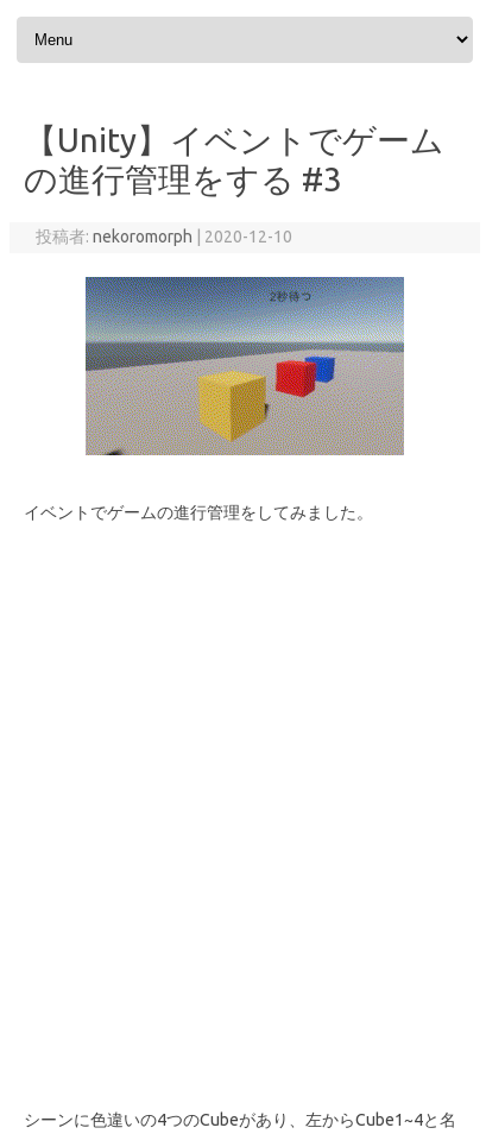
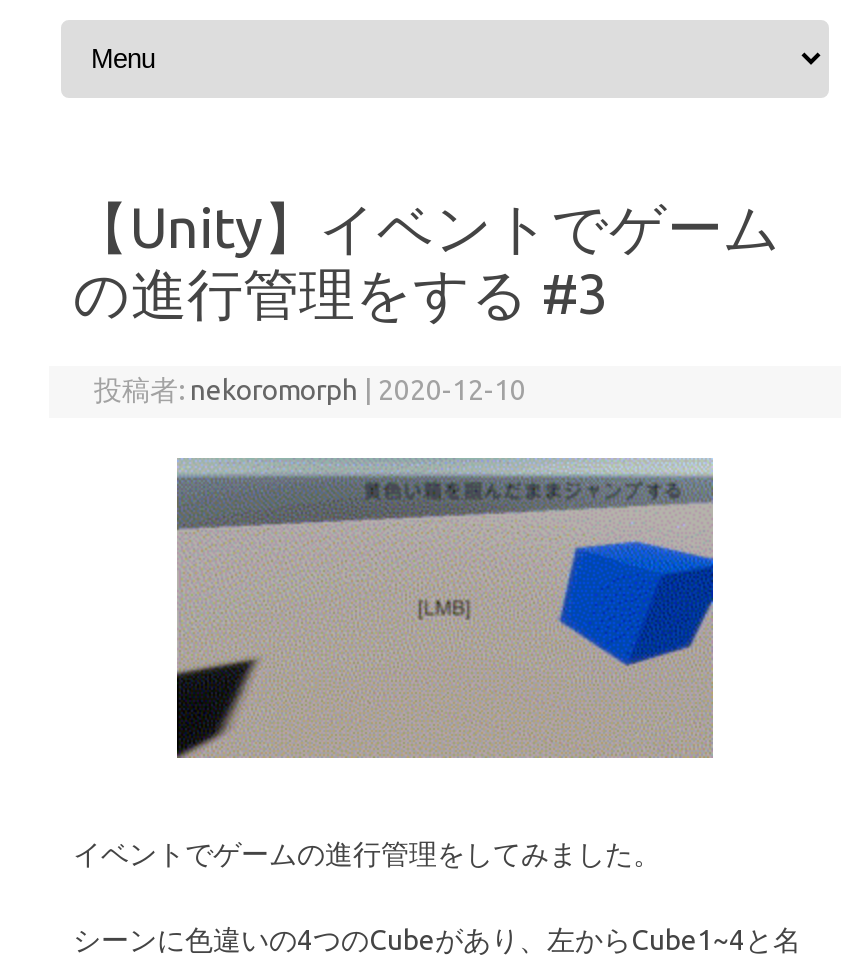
[84,276,405,456] [image] -> [177,460,715,756] [image]

